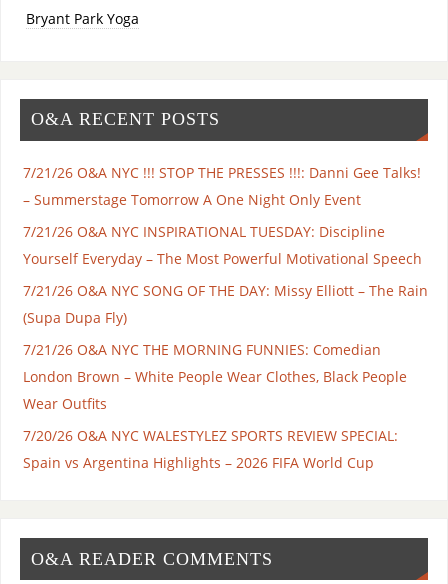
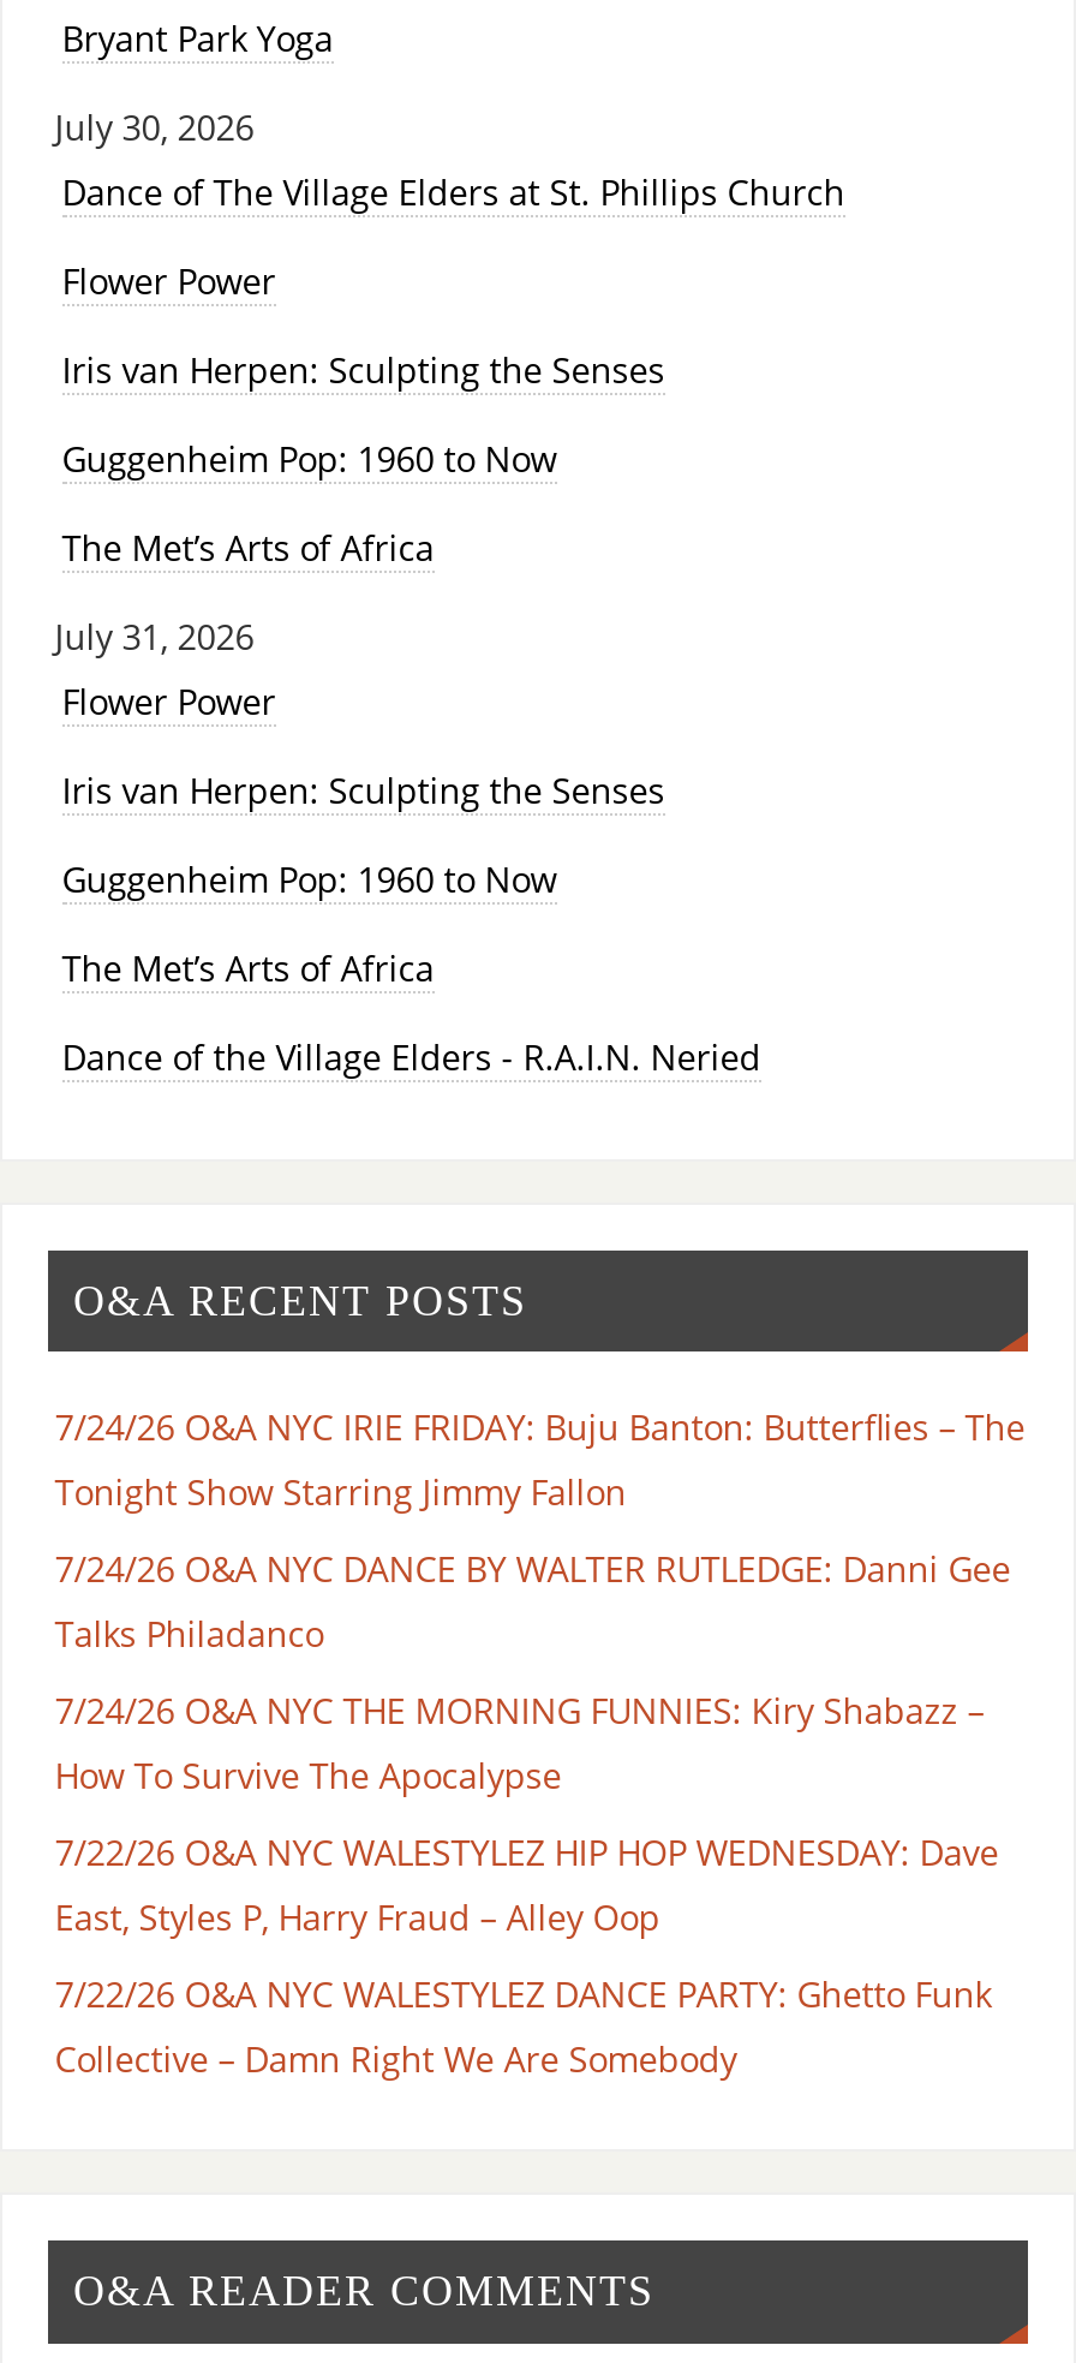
none -> [55,104,845,1080] July 30, 2026 | Dance of The Village Elders at St. Phillips Church | Flower Power | Iris van Herpen: Sculpting the Senses | Guggenheim Pop: 1960 to Now | The Met’s Arts of Africa | July 31, 2026 | Flower Power | Iris van Herpen: Sculpting the Senses | Guggenheim Pop: 1960 to Now | The Met’s Arts of Africa | Dance of the Village Elders - R.A.I.N. Neried
moved [30,109,219,129] -> [73,1276,527,1324]: O&A RECENT POSTS
[23,163,421,209] 7/21/26 O&A NYC !!! STOP THE PRESSES !!!: Danni Gee Talks! | – Summerstage Tomorrow A One Night Only Event -> [55,1405,1025,1515] 7/24/26 O&A NYC IRIE FRIDAY: Buju Banton: Butterflies – The | Tonight Show Starring Jimmy Fallon
[23,222,422,268] 7/21/26 O&A NYC INSPIRATIONAL TUESDAY: Discipline | Yourself Everyday – The Most Powerful Motivational Speech -> [55,1547,1010,1657] 7/24/26 O&A NYC DANCE BY WALTER RUTLEDGE: Danni Gee | Talks Philadanco
[23,281,428,327] 7/21/26 O&A NYC SONG OF THE DAY: Missy Elliott – The Rain | (Supa Dupa Fly) -> [55,1688,984,1799] 7/24/26 O&A NYC THE MORNING FUNNIES: Kiry Shabazz – | How To Survive The Apocalypse
[23,340,407,413] 7/21/26 O&A NYC THE MORNING FUNNIES: Comedian | London Brown – White People Wear Clothes, Black People | Wear Outfits -> [55,1830,998,1941] 7/22/26 O&A NYC WALESTYLEZ HIP HOP WEDNESDAY: Dave | East, Styles P, Harry Fraud – Alley Oop
[23,426,398,472] 7/20/26 O&A NYC WALESTYLEZ SPORTS REVIEW SPECIAL: | Spain vs Argentina Highlights – 2026 FIFA World Cup -> [55,1972,991,2082] 7/22/26 O&A NYC WALESTYLEZ DANCE PARTY: Ghetto Funk | Collective – Damn Right We Are Somebody

